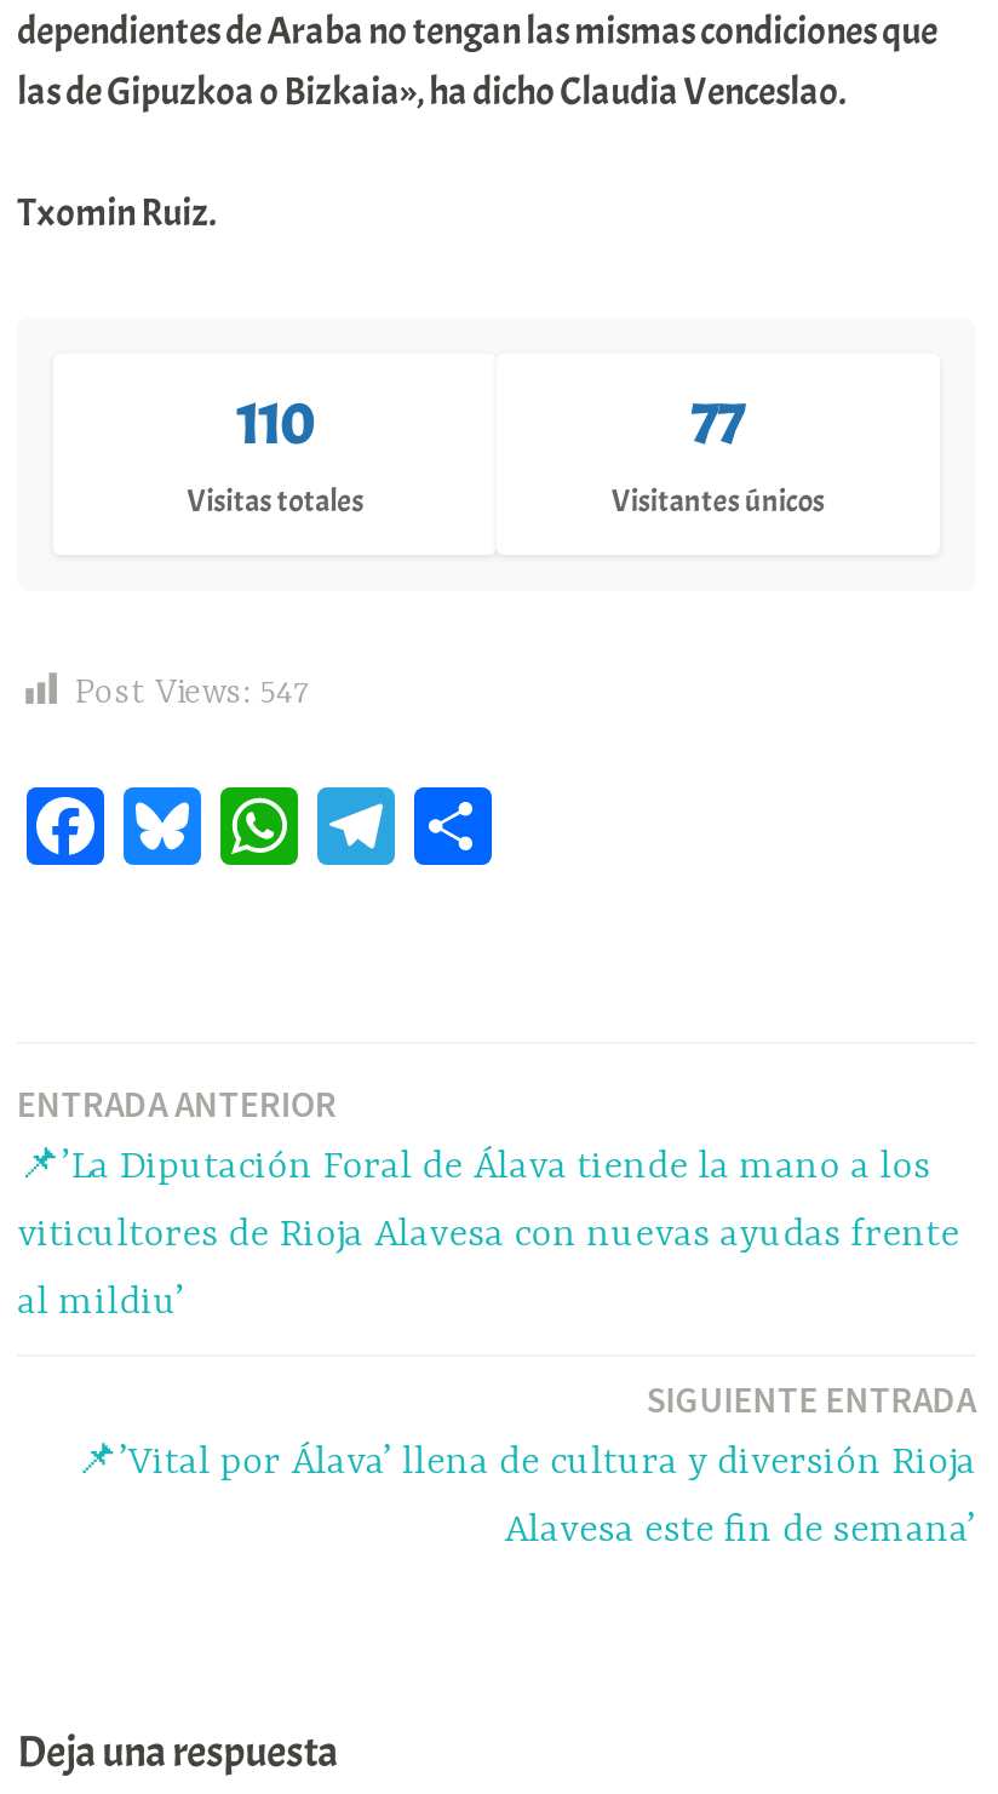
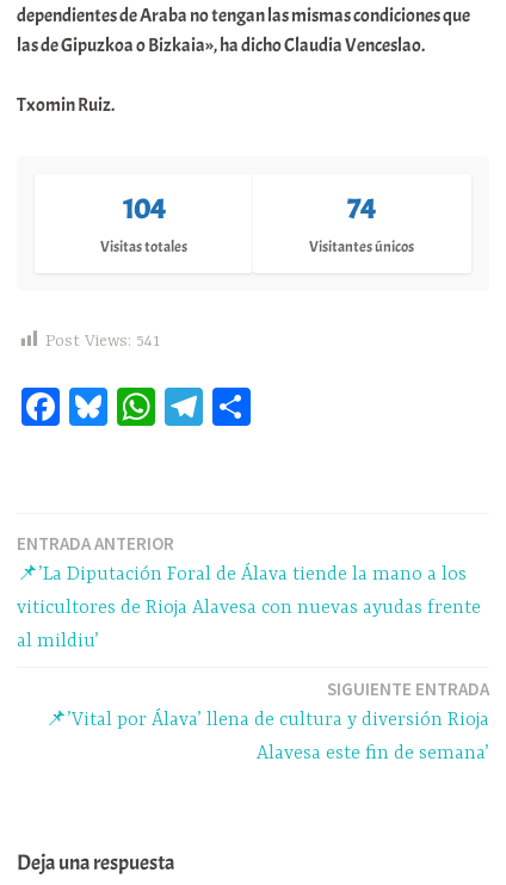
[236,386,314,459] 110 -> [122,190,165,226] 104
[691,386,745,459] 77 -> [348,190,376,226] 74
[76,672,308,711] Post Views: 547 -> [46,331,160,350] Post Views: 541

